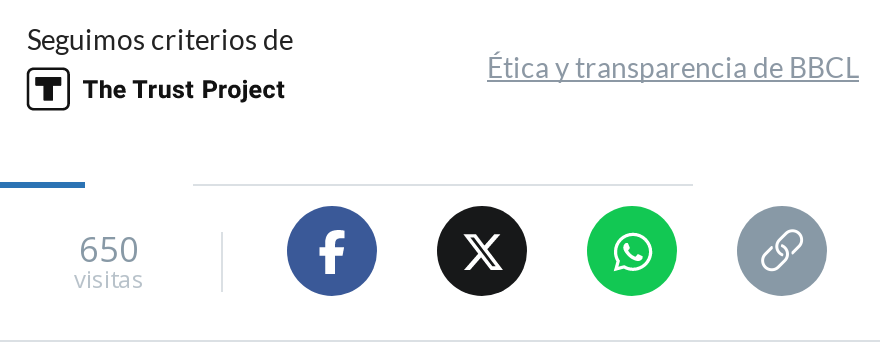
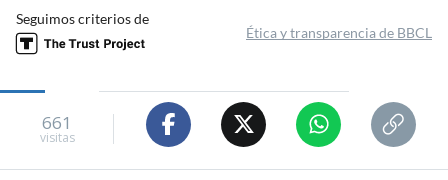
[79,226,139,272] 650 -> [42,111,72,134] 661

